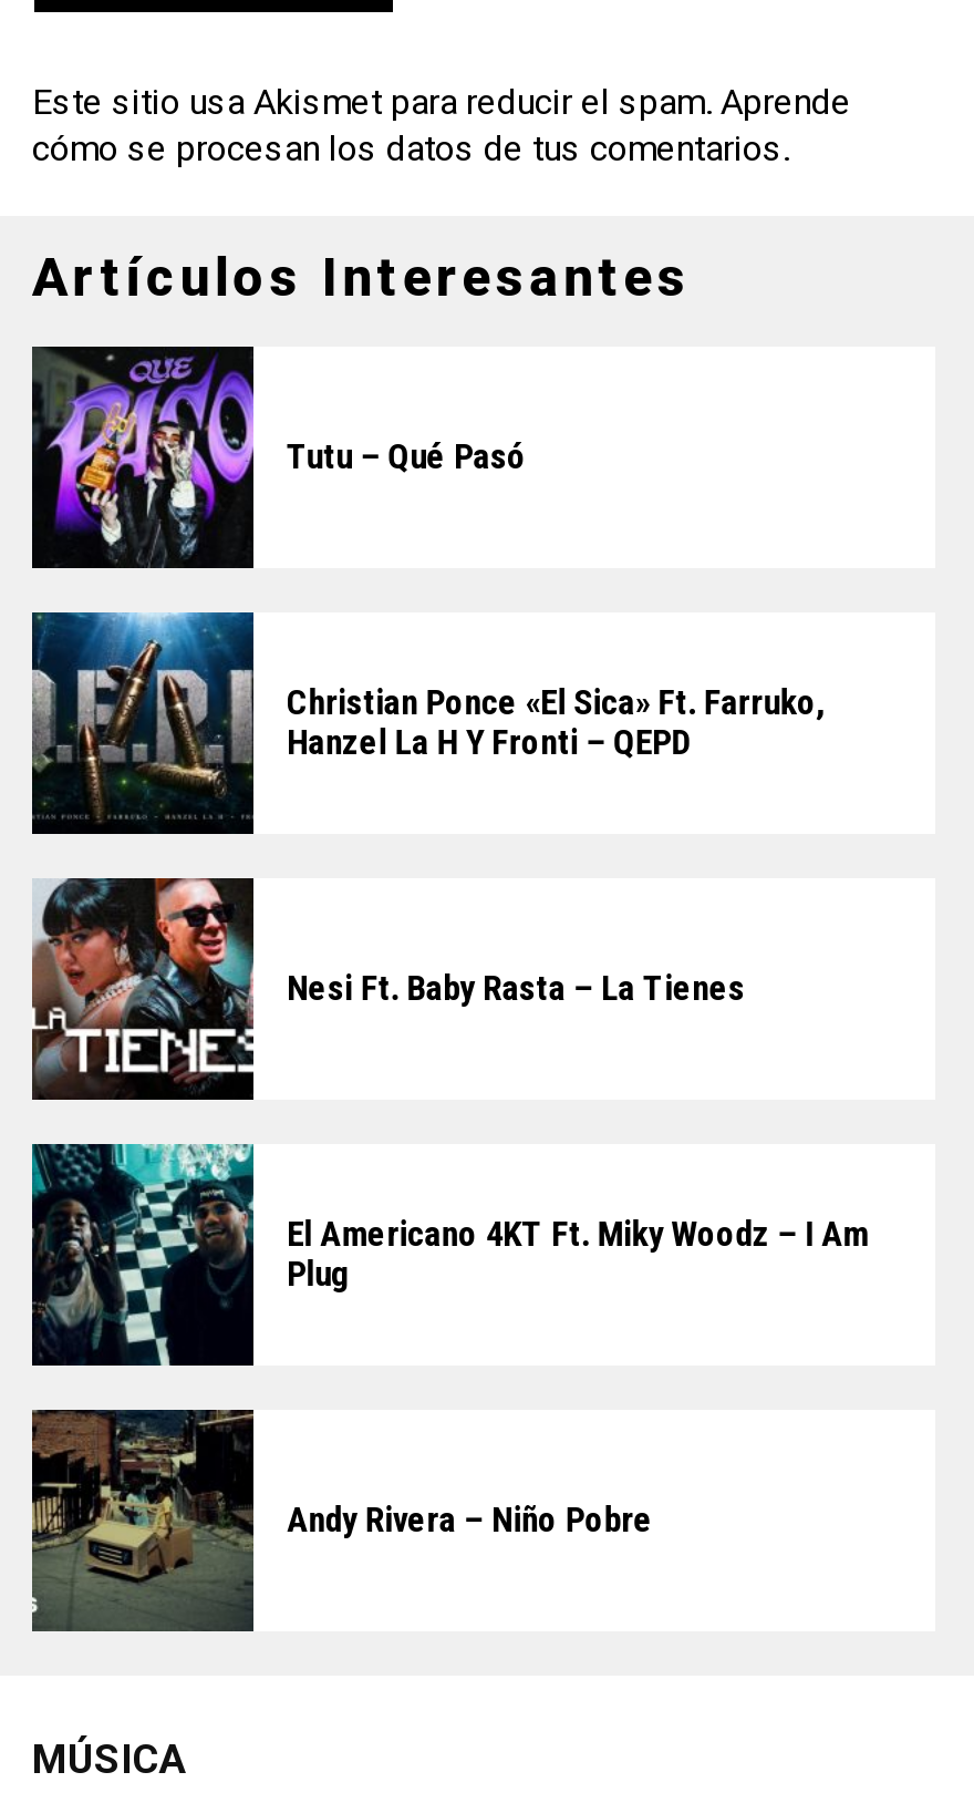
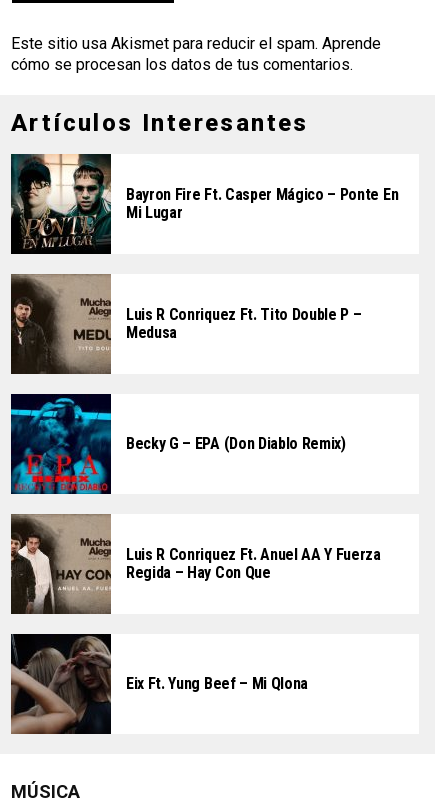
[32,344,526,568] [image] | Tutu – Qué Pasó -> [11,153,398,252] [image] | Bayron Fire Ft. Casper Mágico – Ponte En | Mi Lugar
[32,610,824,836] [image] | Christian Ponce «El Sica» Ft. Farruko, | Hanzel La H Y Fronti – QEPD -> [11,273,361,375] [image] | Luis R Conriquez Ft. Tito Double P – | Medusa
[30,876,745,1102] [image] | Nesi Ft. Baby Rasta – La Tienes -> [10,393,346,495] [image] | Becky G – EPA (Don Diablo Remix)
[30,1142,868,1368] [image] | El Americano 4KT Ft. Miky Woodz – I Am | Plug -> [10,513,381,615] [image] | Luis R Conriquez Ft. Anuel AA Y Fuerza | Regida – Hay Con Que
[30,1410,653,1631] [image] | Andy Rivera – Niño Pobre -> [10,634,308,734] [image] | Eix Ft. Yung Beef – Mi Qlona

